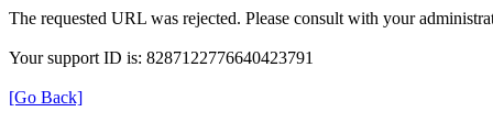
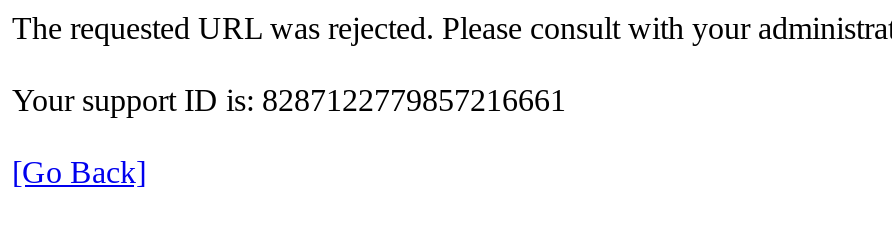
[9,48,314,67] Your support ID is: 8287122776640423791 -> [12,83,566,117] Your support ID is: 8287122779857216661

